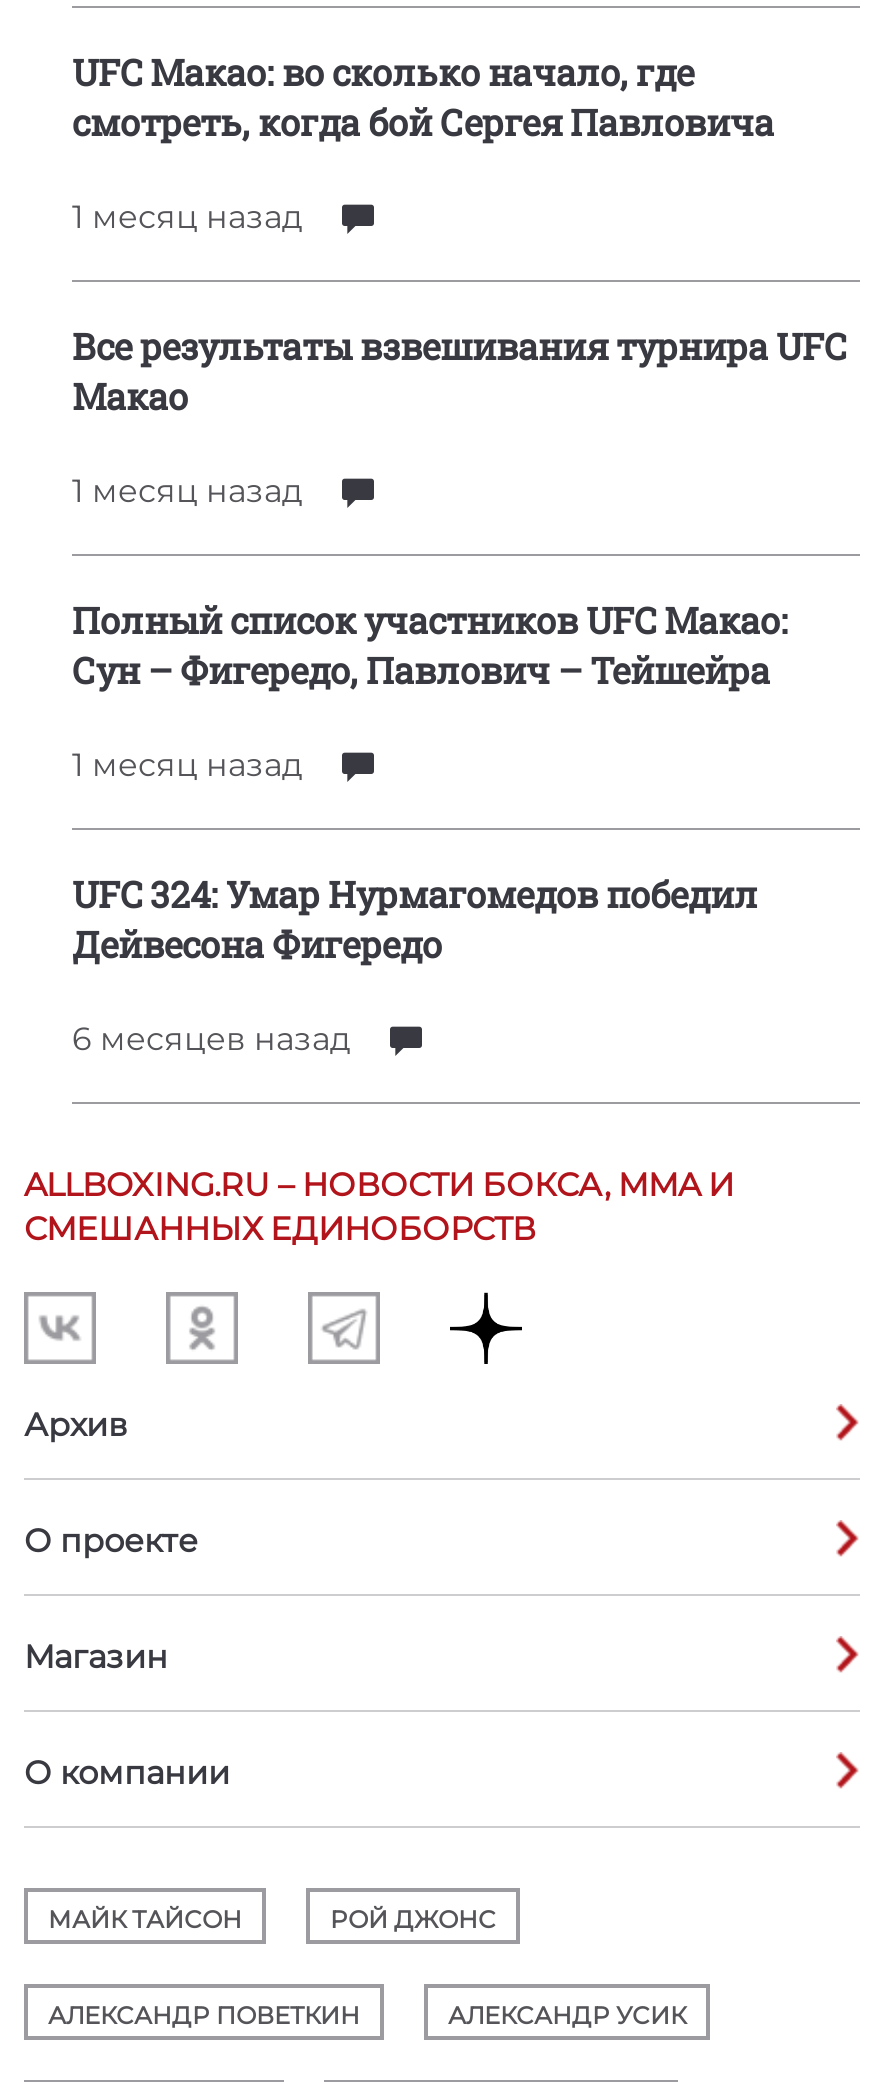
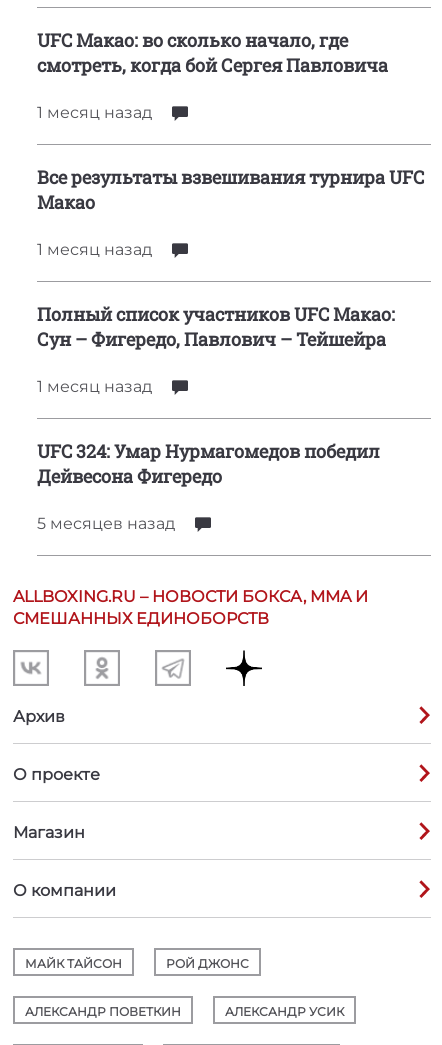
[72,1020,350,1058] 6 месяцев назад -> [37,514,175,533] 5 месяцев назад

